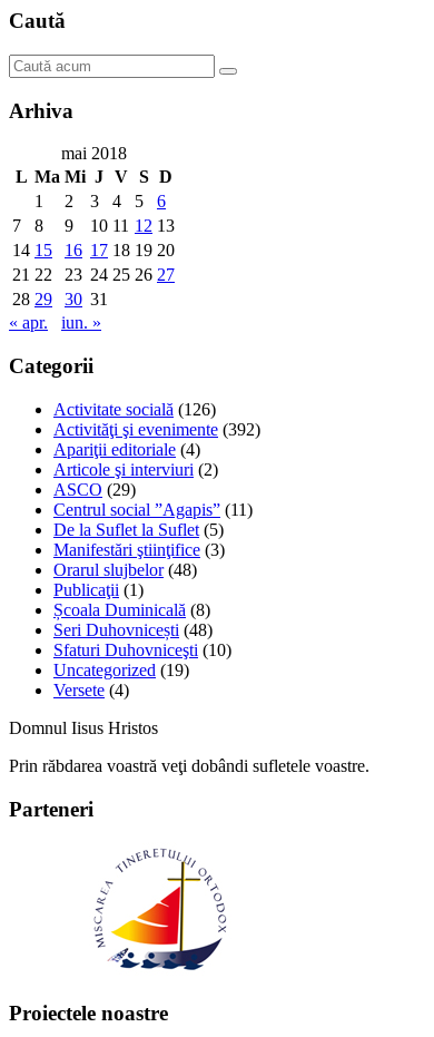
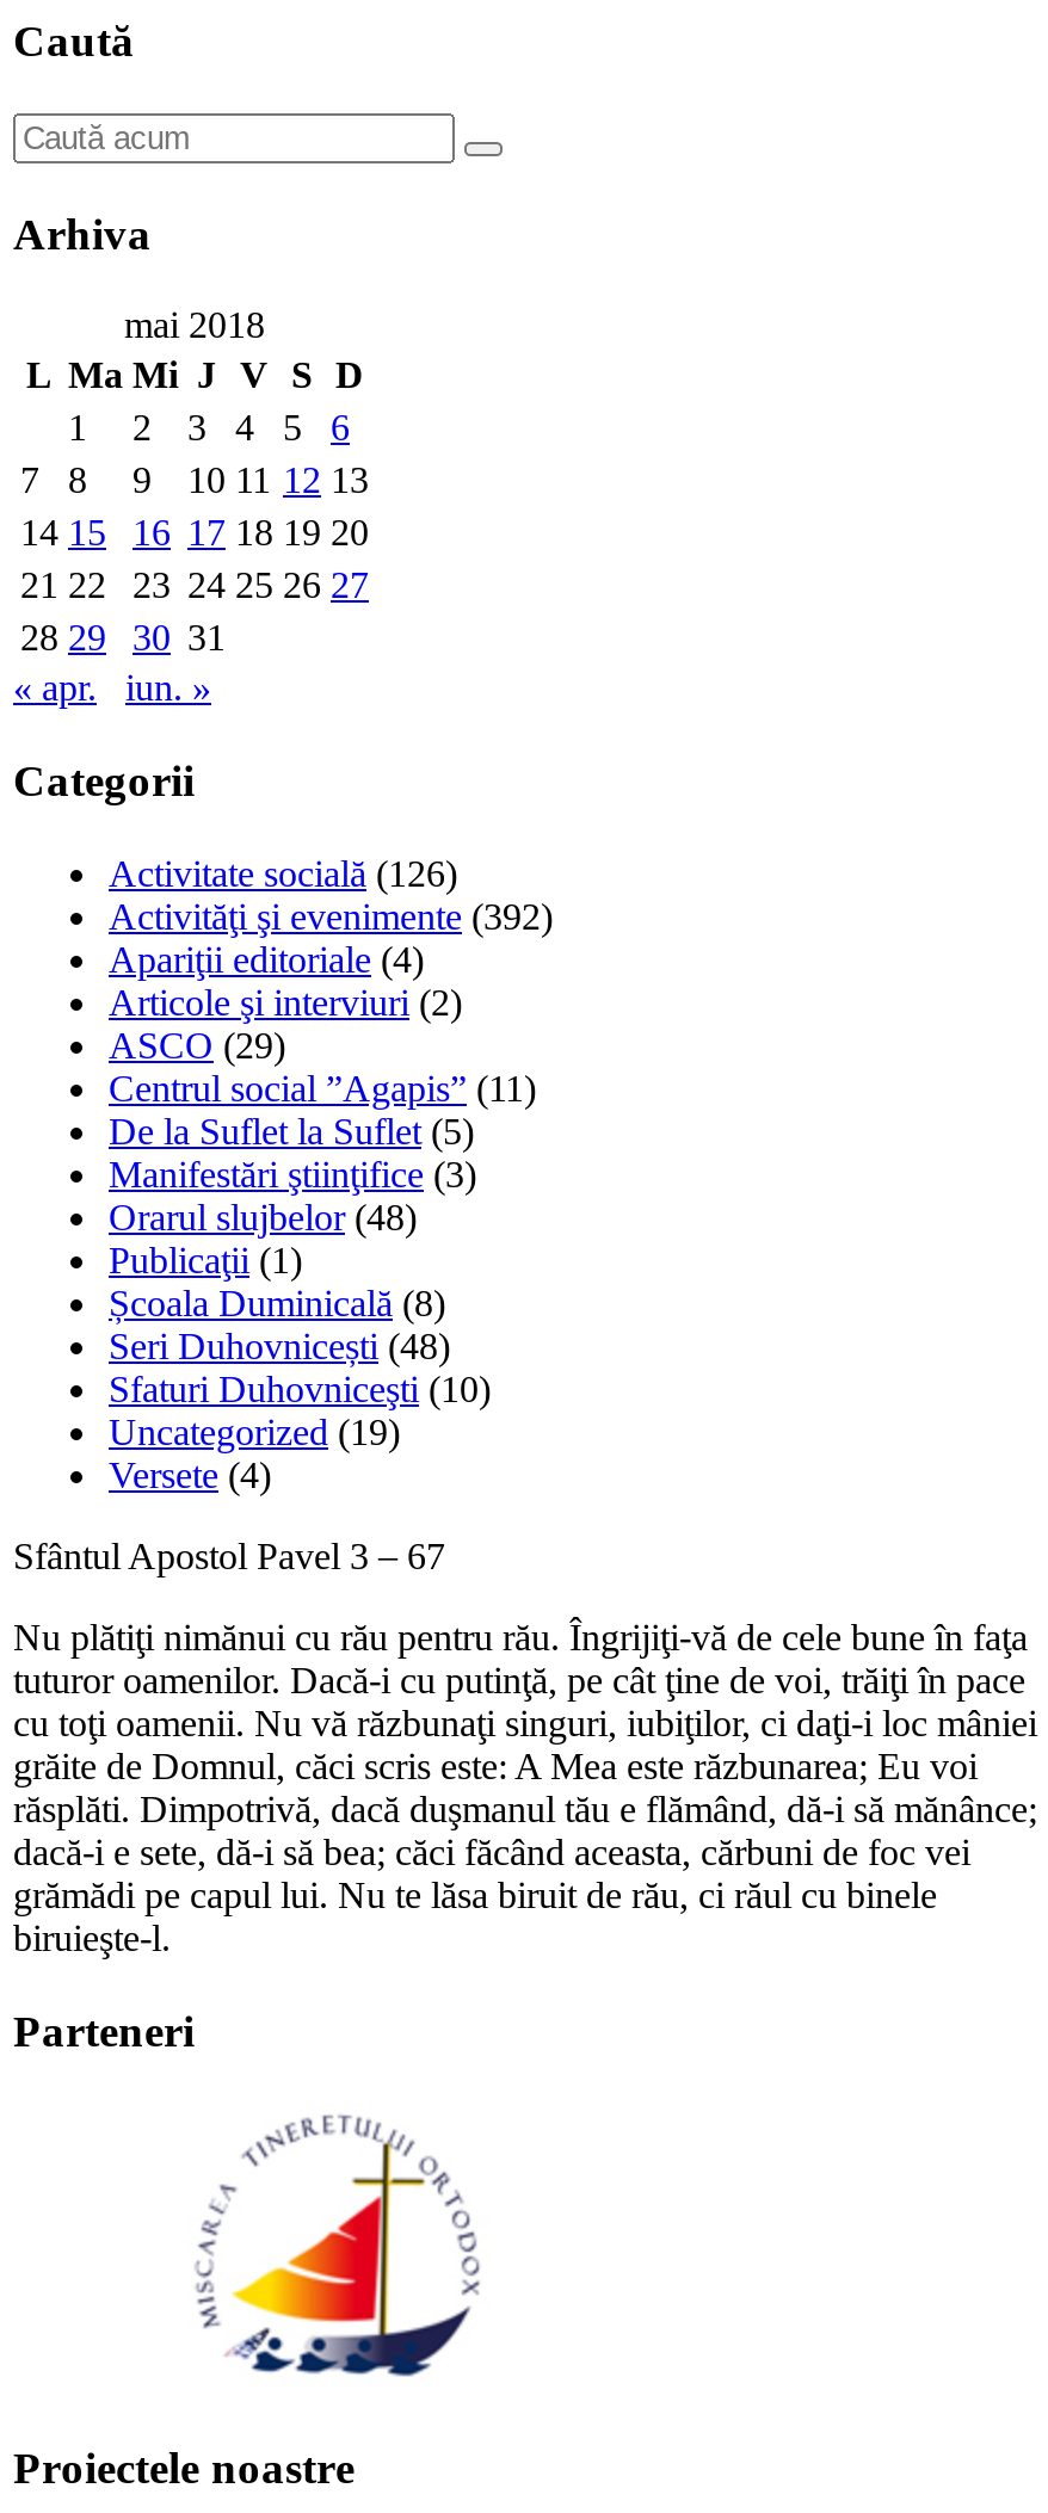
[9,718,158,737] Domnul Iisus Hristos -> [13,1535,445,1576] Sfântul Apostol Pavel 3 – 67
[9,756,369,775] Prin răbdarea voastră veţi dobândi sufletele voastre. -> [13,1617,1037,1958] Nu plătiţi nimănui cu rău pentru rău. Îngrijiţi-vă de cele bune în faţa | tuturor oamenilor. Dacă-i cu putinţă, pe cât ţine de voi, trăiţi în pace | cu toţi oamenii. Nu vă răzbunaţi singuri, iubiţilor, ci daţi-i loc mâniei | grăite de Domnul, căci scris este: A Mea este răzbunarea; Eu voi | răsplăti. Dimpotrivă, dacă duşmanul tău e flămând, dă-i să mănânce; | dacă-i e sete, dă-i să bea; căci făcând aceasta, cărbuni de foc vei | grămădi pe capul lui. Nu te lăsa biruit de rău, ci răul cu binele | biruieşte-l.

